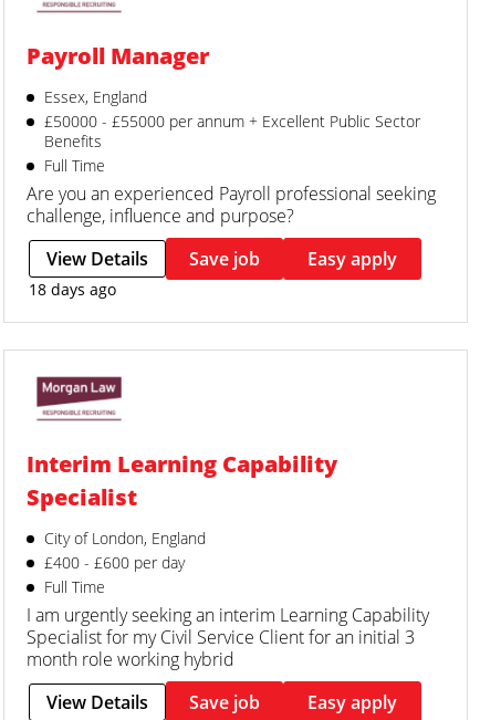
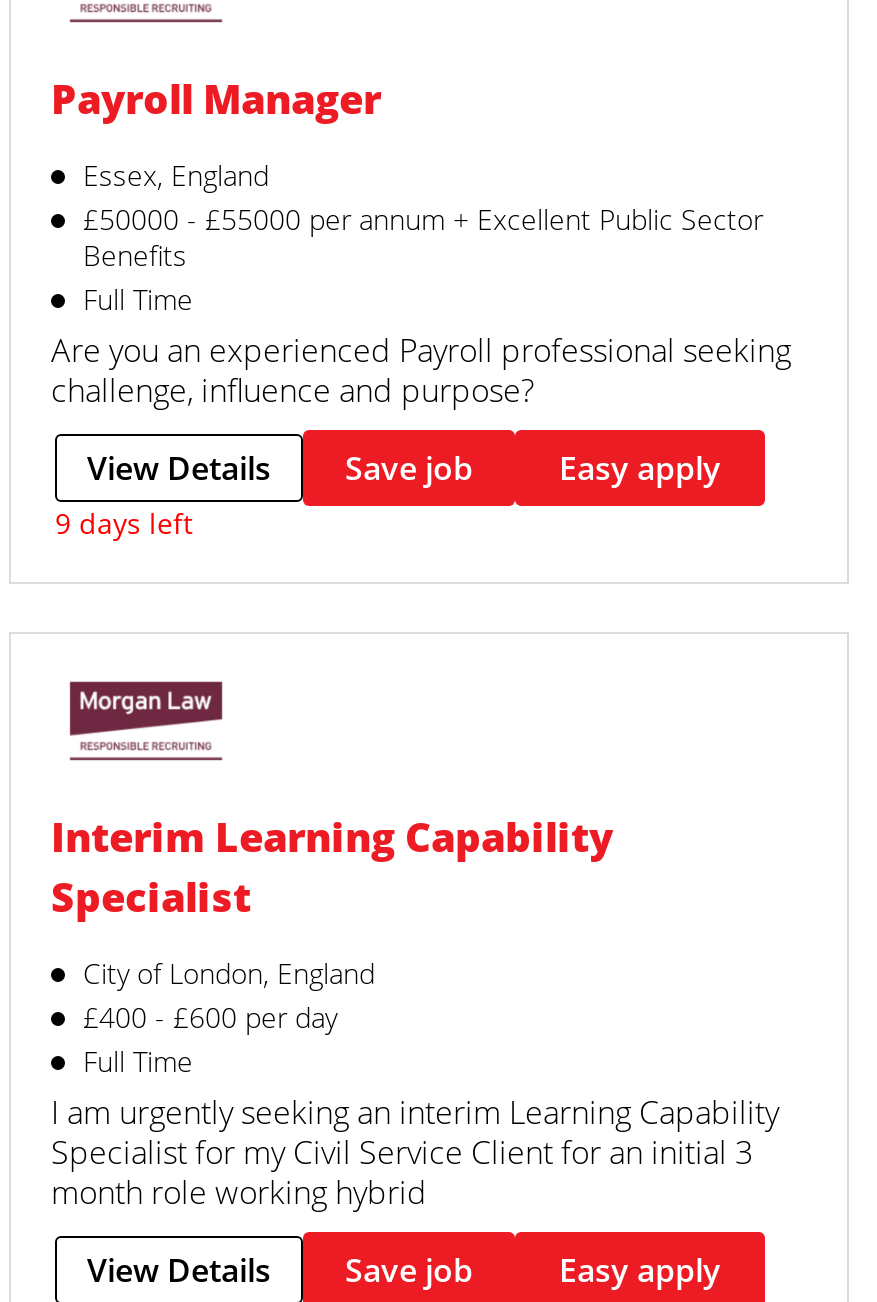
[29,278,116,300] 18 days ago -> [55,504,193,542] 9 days left

